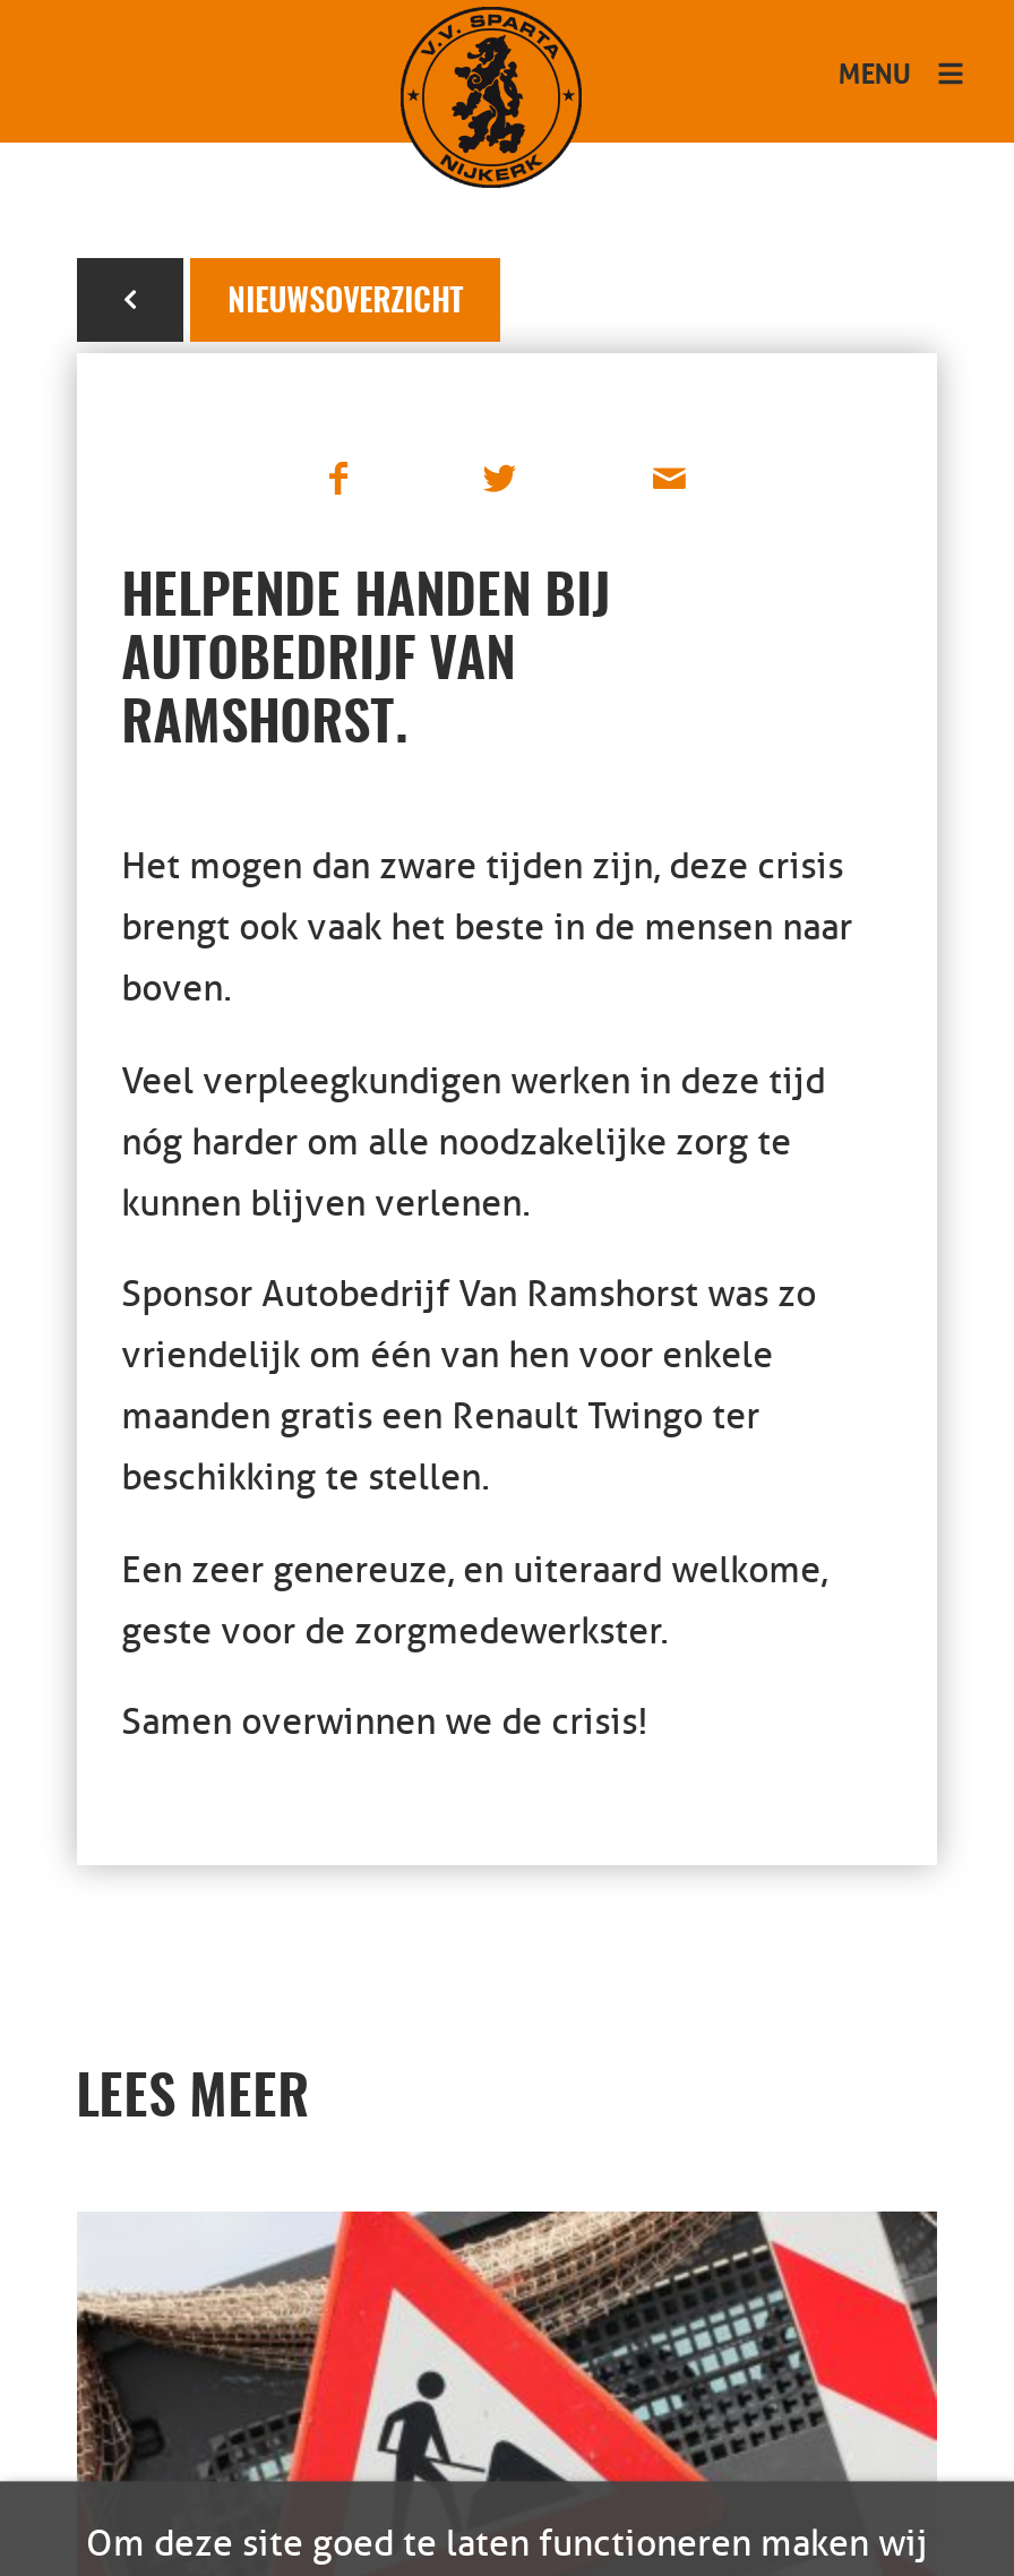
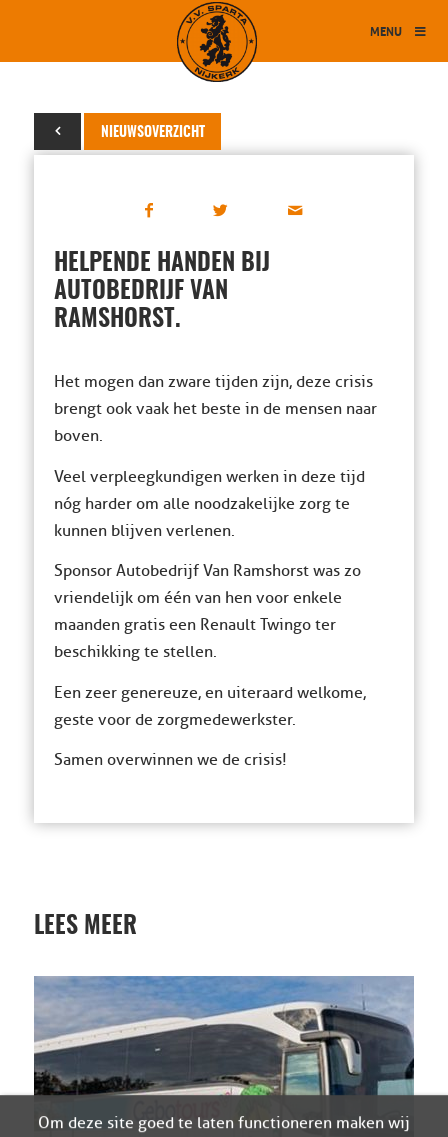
[75,2209,939,2483] [image] -> [33,975,415,1096] [image]

